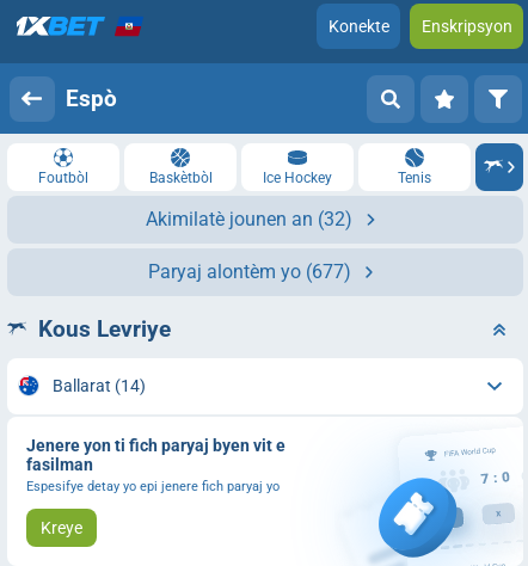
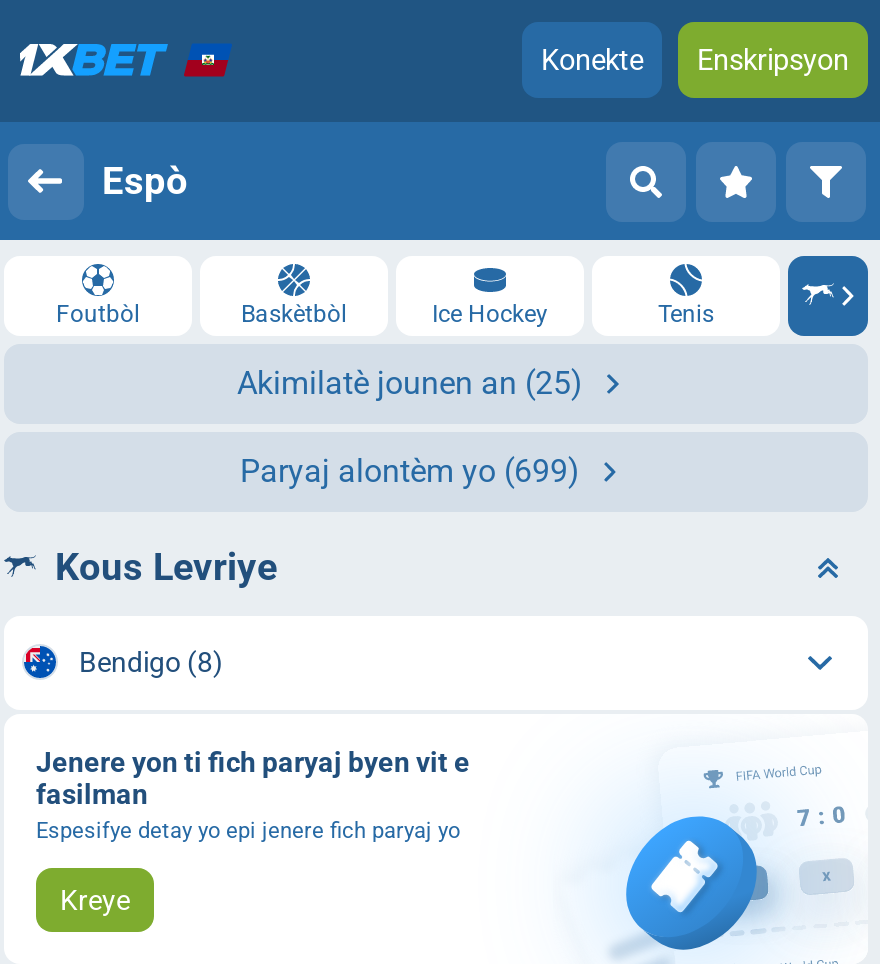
[146,208,353,230] Akimilatè jounen an (32) -> [237,364,583,402] Akimilatè jounen an (25)
[148,260,351,283] Paryaj alontèm yo (677) -> [240,452,580,490] Paryaj alontèm yo (699)
[52,376,145,395] Ballarat (14) -> [79,646,223,678] Bendigo (8)

